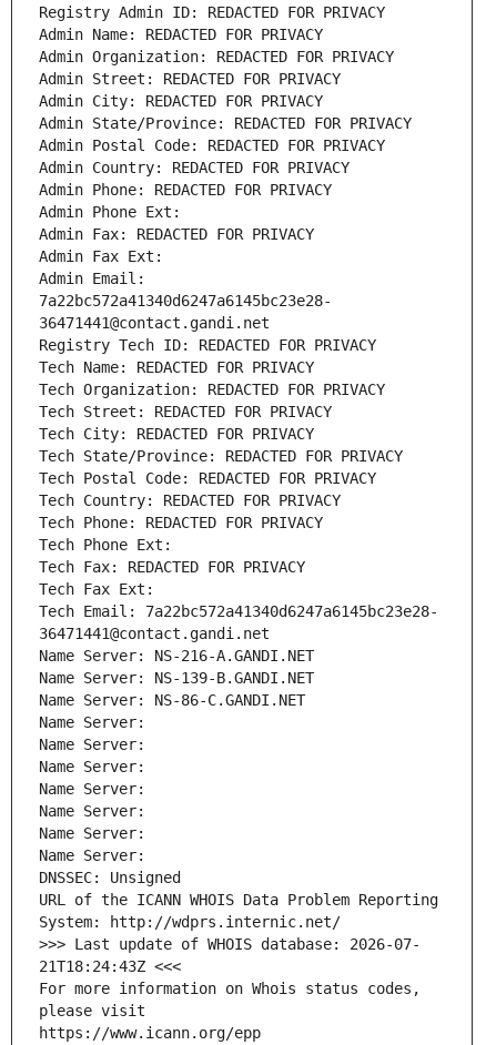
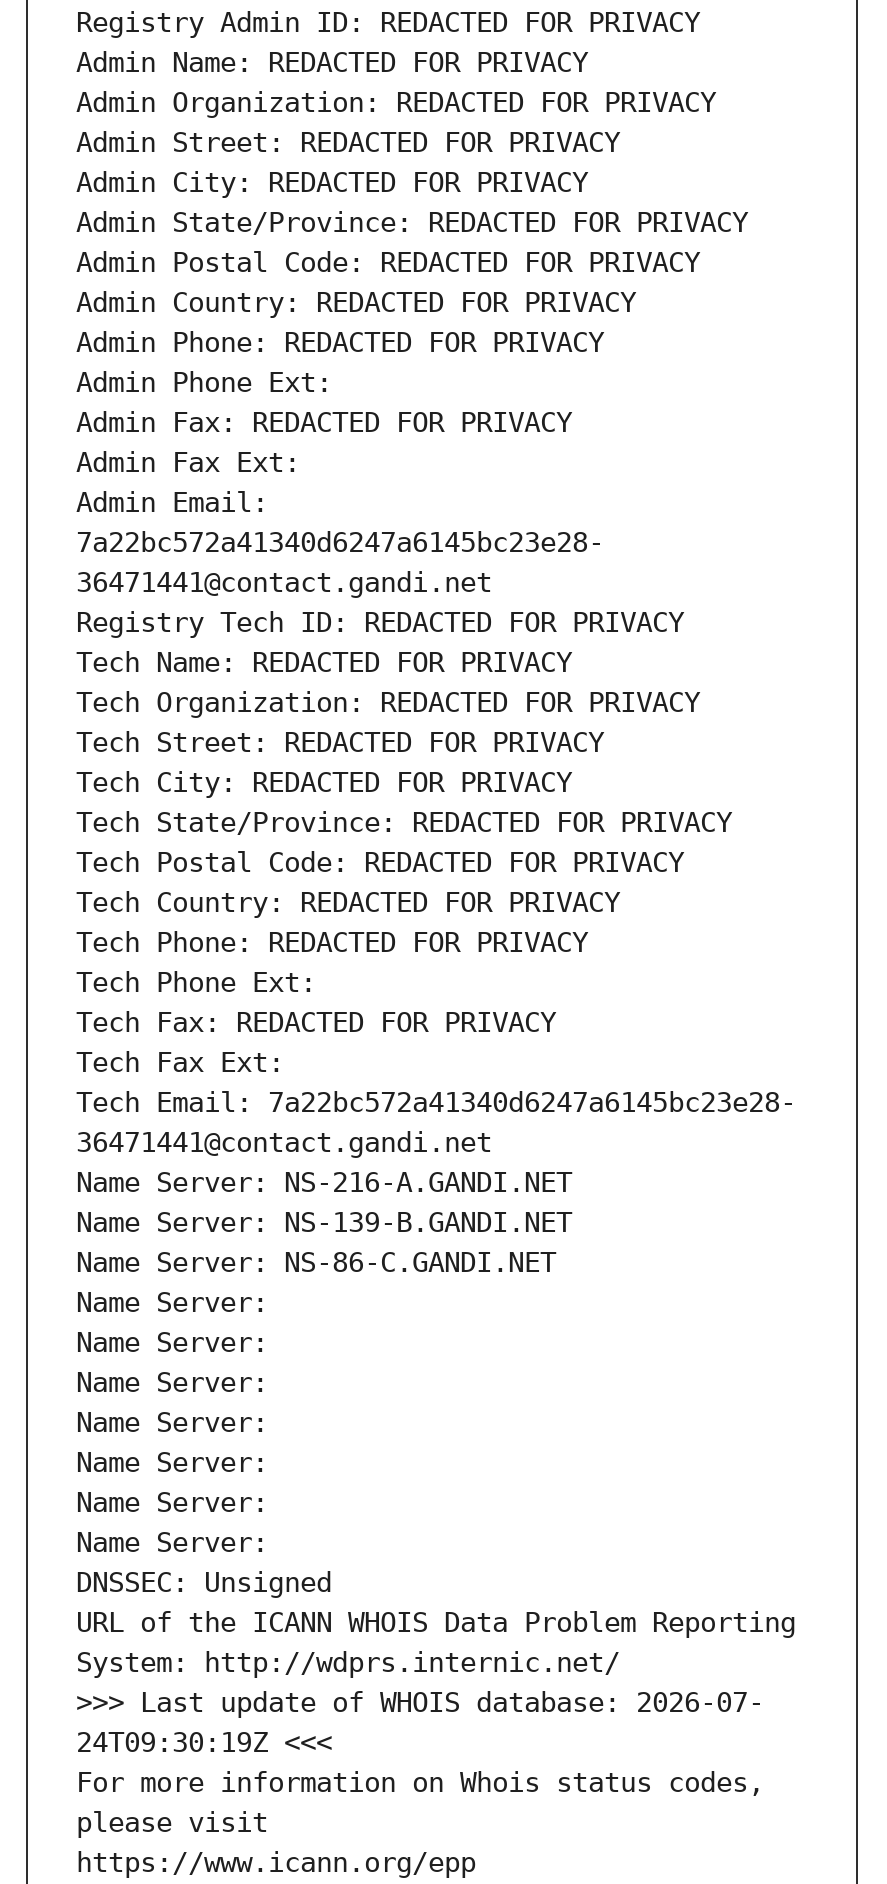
[39,958,181,976] 21T18:24:43Z <<< -> [76,1727,332,1759] 24T09:30:19Z <<<

